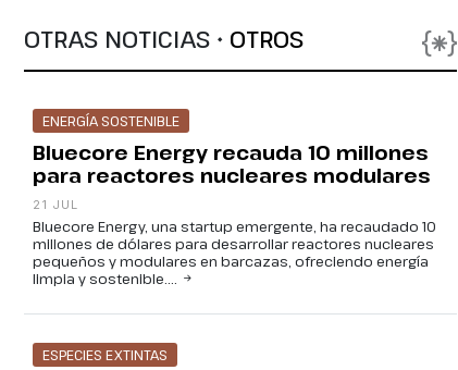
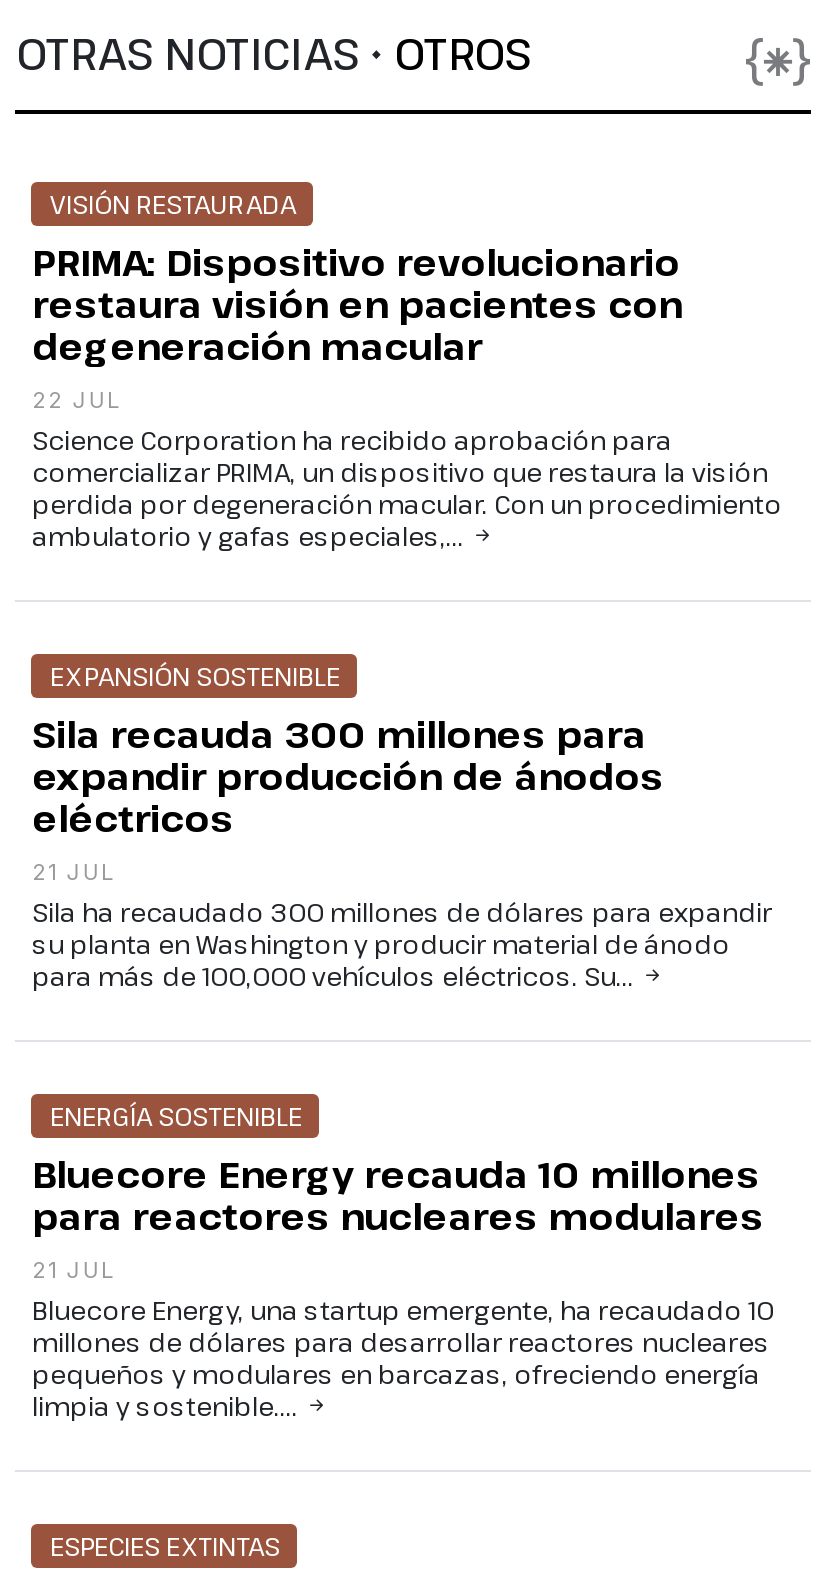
none -> [32,185,782,553] VISIÓN RESTAURADA | PRIMA: Dispositivo revolucionario | restaura visión en pacientes con | degeneración macular | 22 JUL | Science Corporation ha recibido aprobación para | comercializar PRIMA, un dispositivo que restaura la visión | perdida por degeneración macular. Con un procedimiento | ambulatorio y gafas especiales,...
none -> [32,657,772,993] EXPANSIÓN SOSTENIBLE | Sila recauda 300 millones para | expandir producción de ánodos | eléctricos | 21 JUL | Sila ha recaudado 300 millones de dólares para expandir | su planta en Washington y producir material de ánodo | para más de 100,000 vehículos eléctricos. Su...

